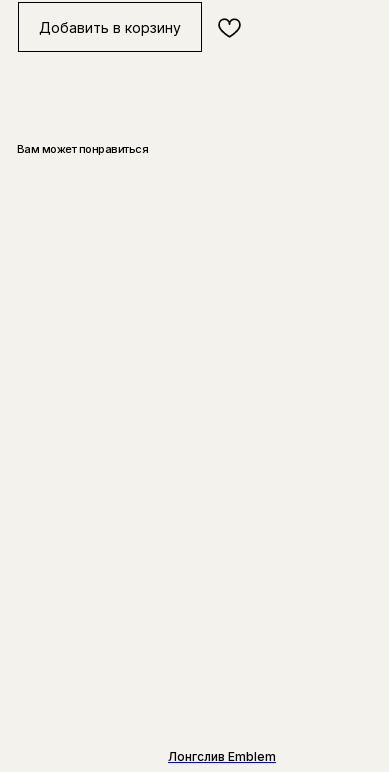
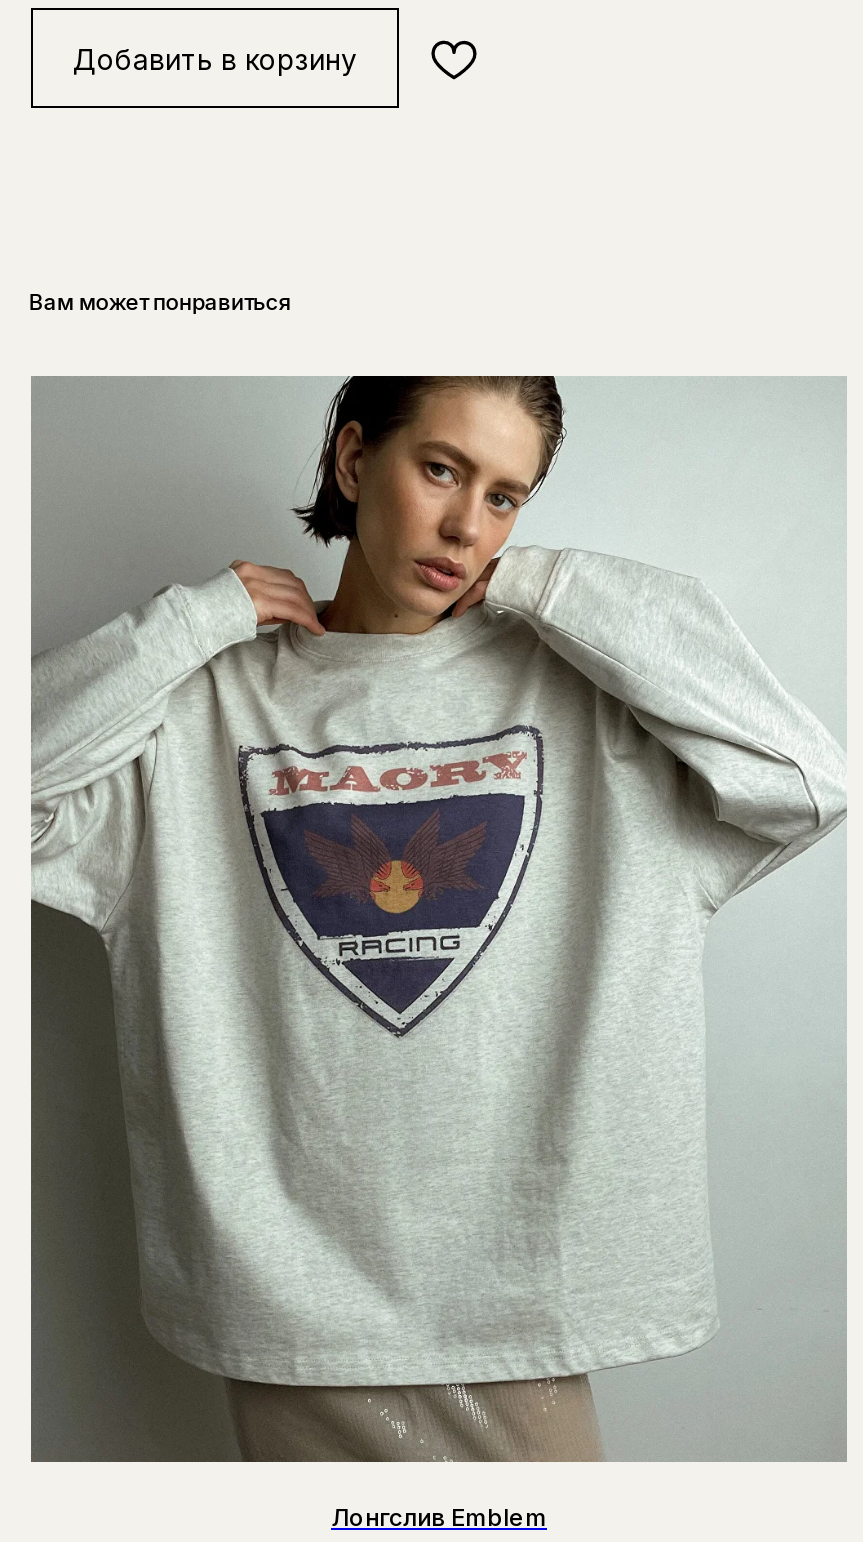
none -> [29,374,849,1464] [image]

